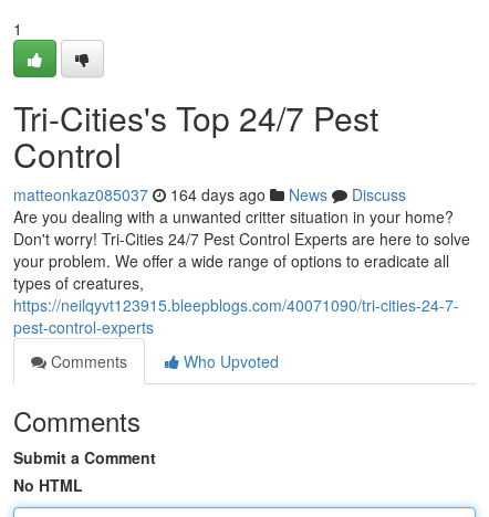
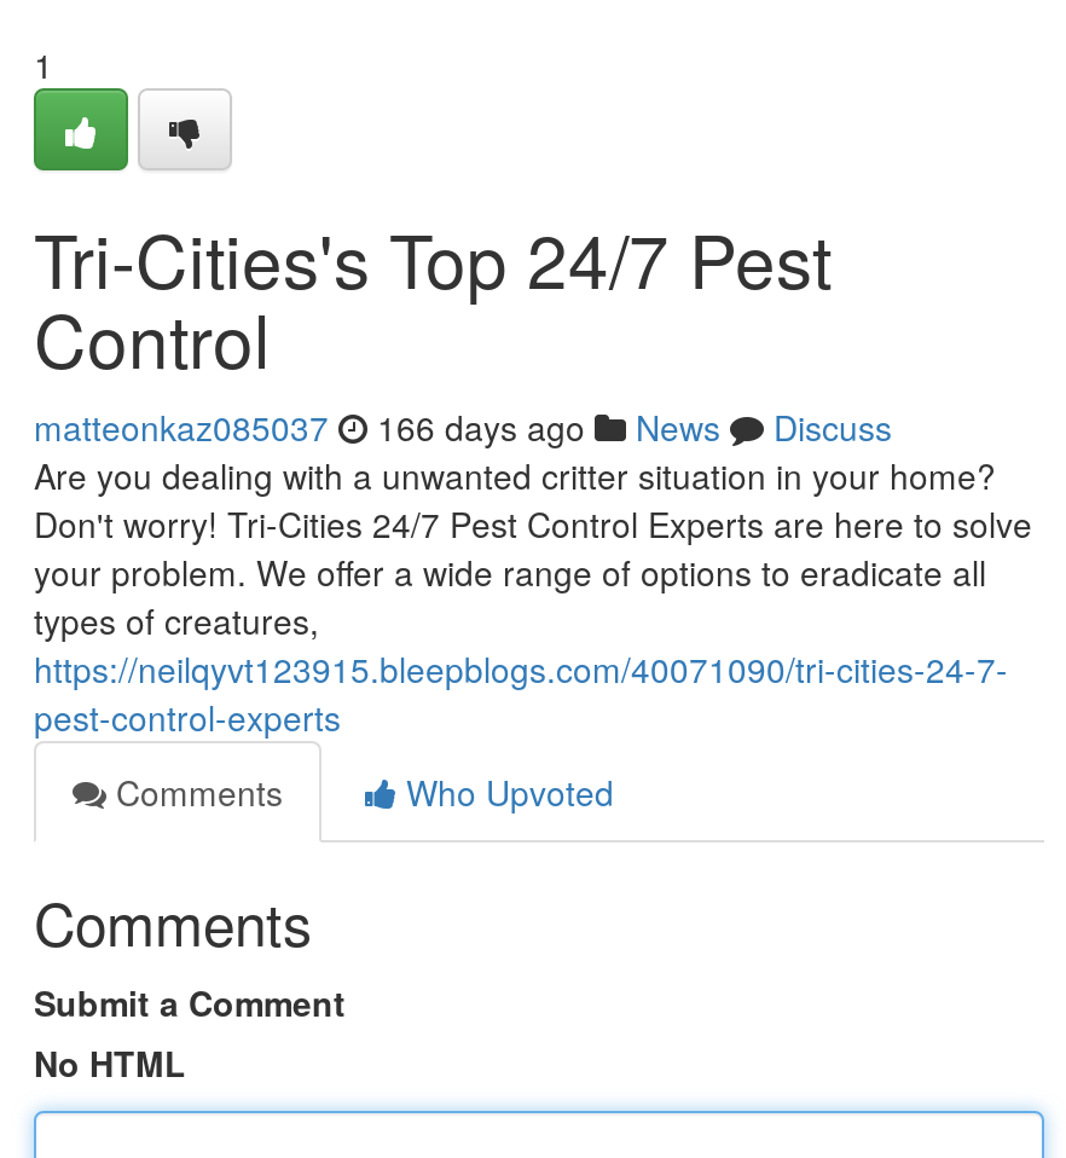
[13,183,406,205] matteonkaz085037 164 days ago News Discuss -> [34,403,892,451] matteonkaz085037 166 days ago News Discuss

